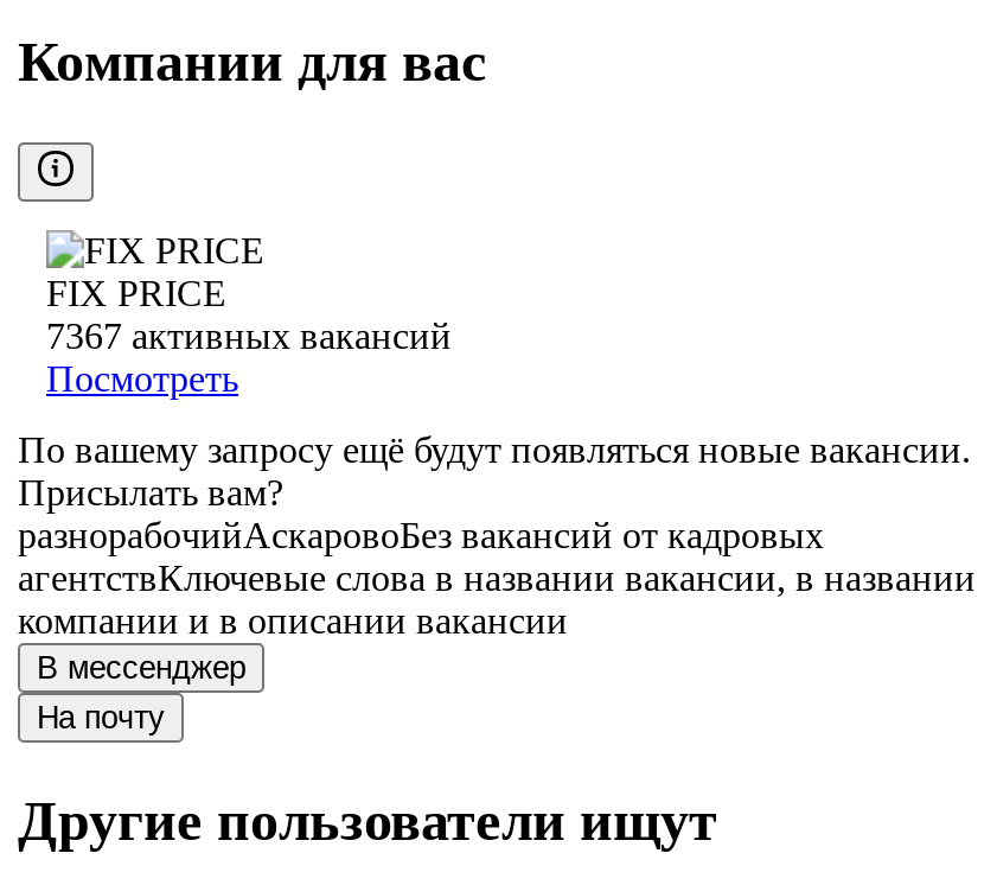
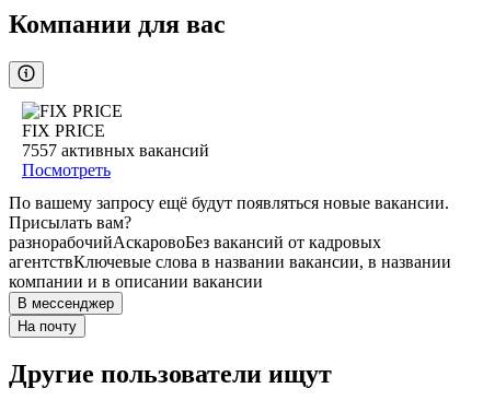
[46,316,452,357] 7367 активных вакансий -> [22,141,209,160] 7557 активных вакансий

